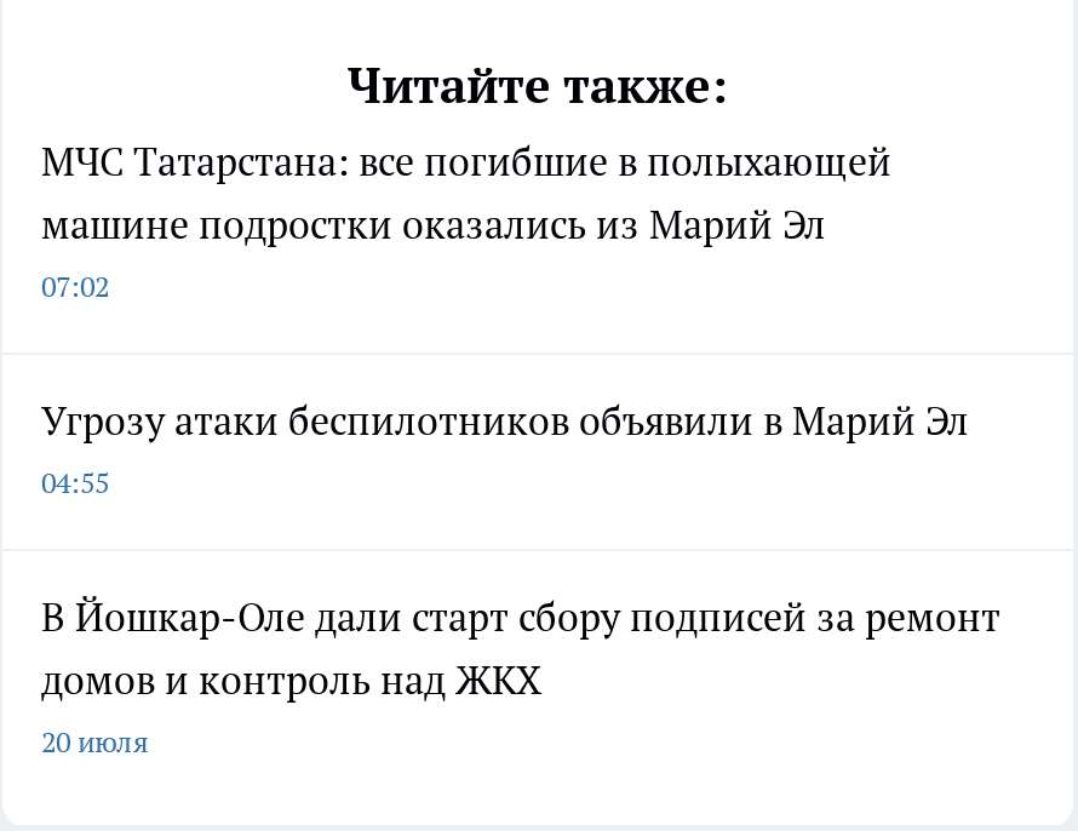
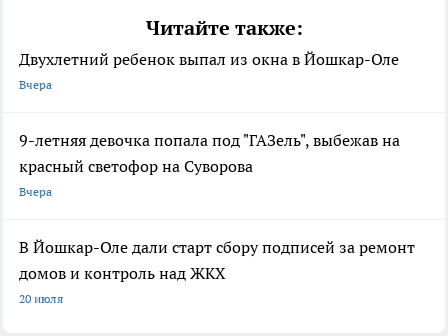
[41,136,891,303] МЧС Татарстана: все погибшие в полыхающей | машине подростки оказались из Марий Эл | 07:02 -> [19,49,399,92] Двухлетний ребенок выпал из окна в Йошкар-Оле | Вчера
[41,395,969,500] Угрозу атаки беспилотников объявили в Марий Эл | 04:55 -> [19,130,400,199] 9-летняя девочка попала под "ГАЗель", выбежав на | красный светофор на Суворова | Вчера

